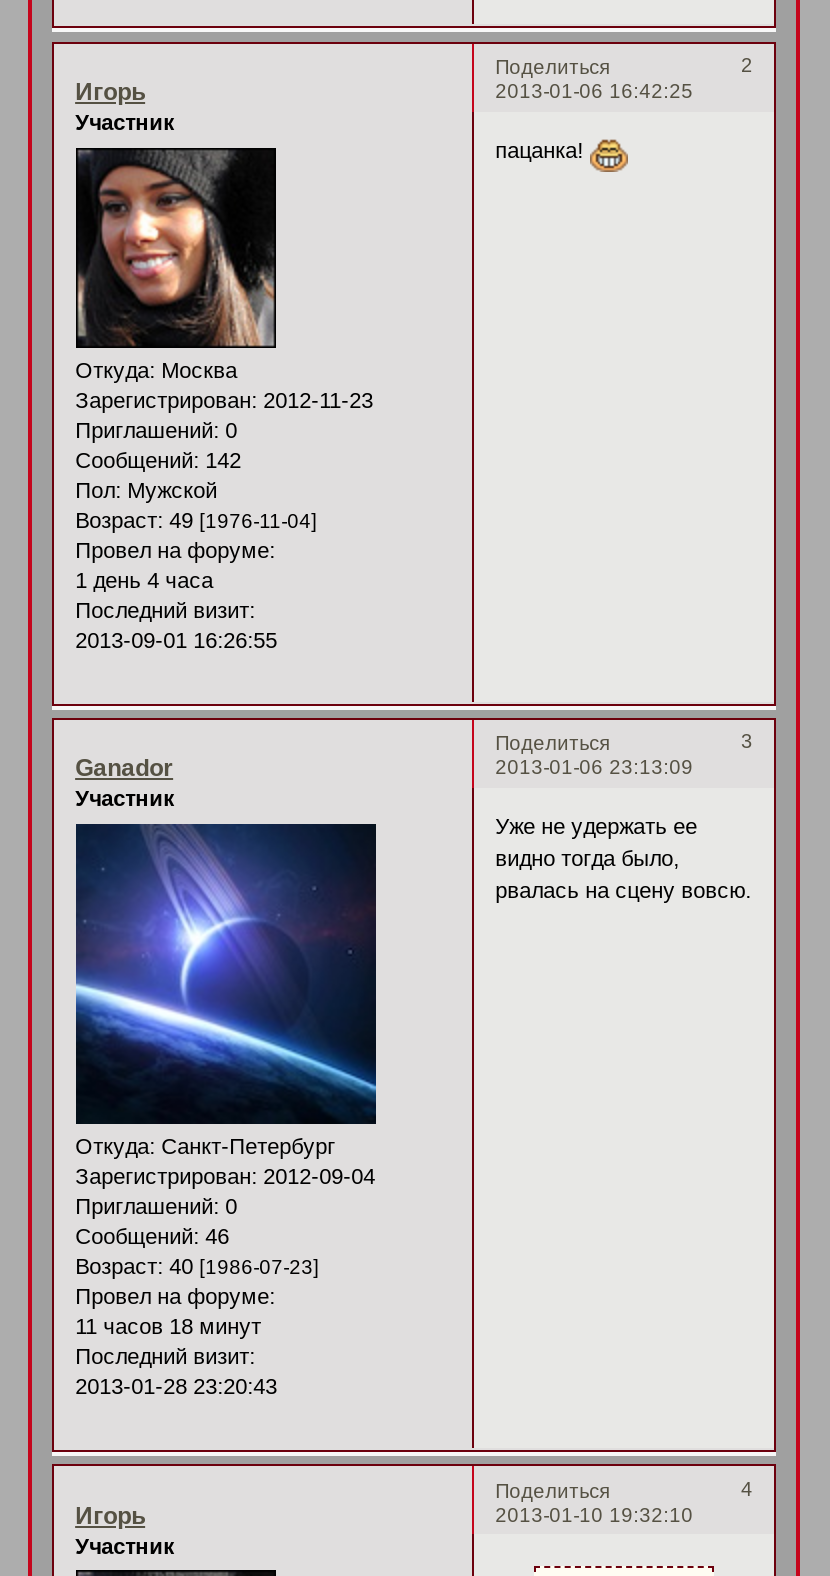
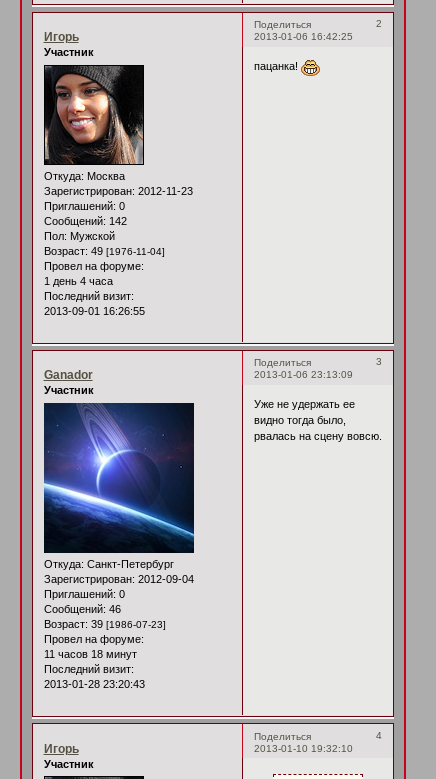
[75,1254,319,1278] Возраст: 40 [1986-07-23] -> [44,618,166,630] Возраст: 39 [1986-07-23]

